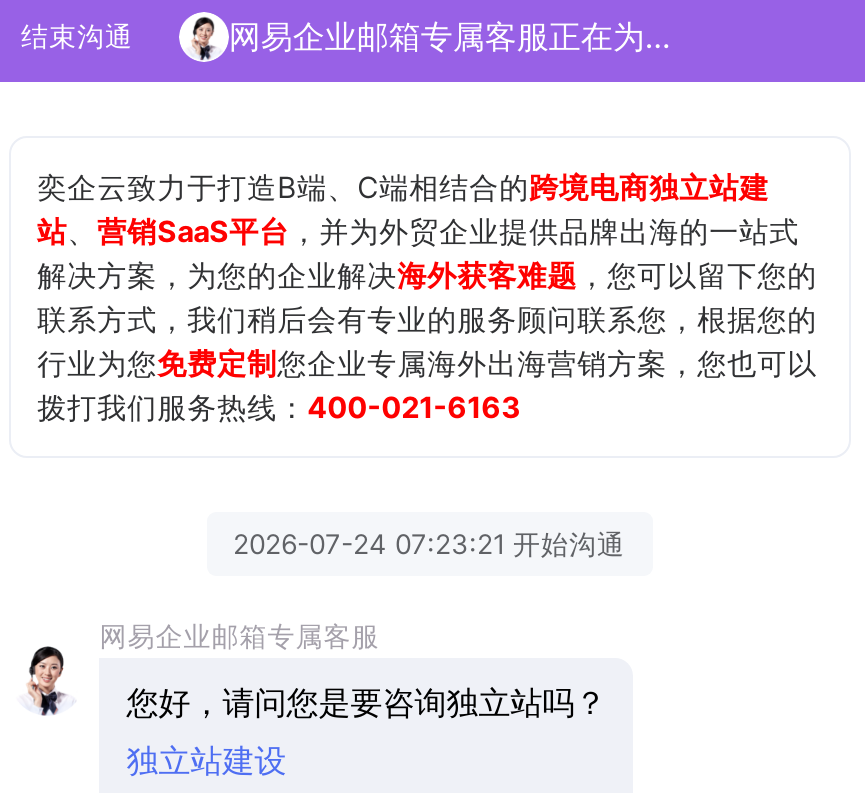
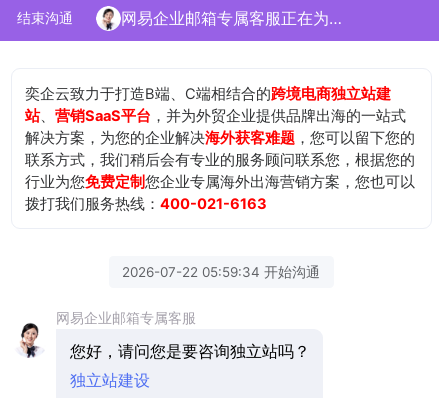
[233,528,625,560] 2026-07-24 07:23:21 开始沟通 -> [122,264,320,280] 2026-07-22 05:59:34 开始沟通

